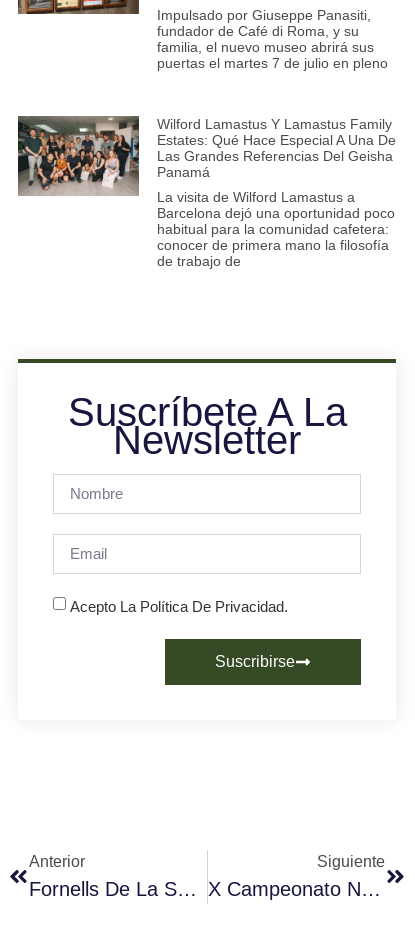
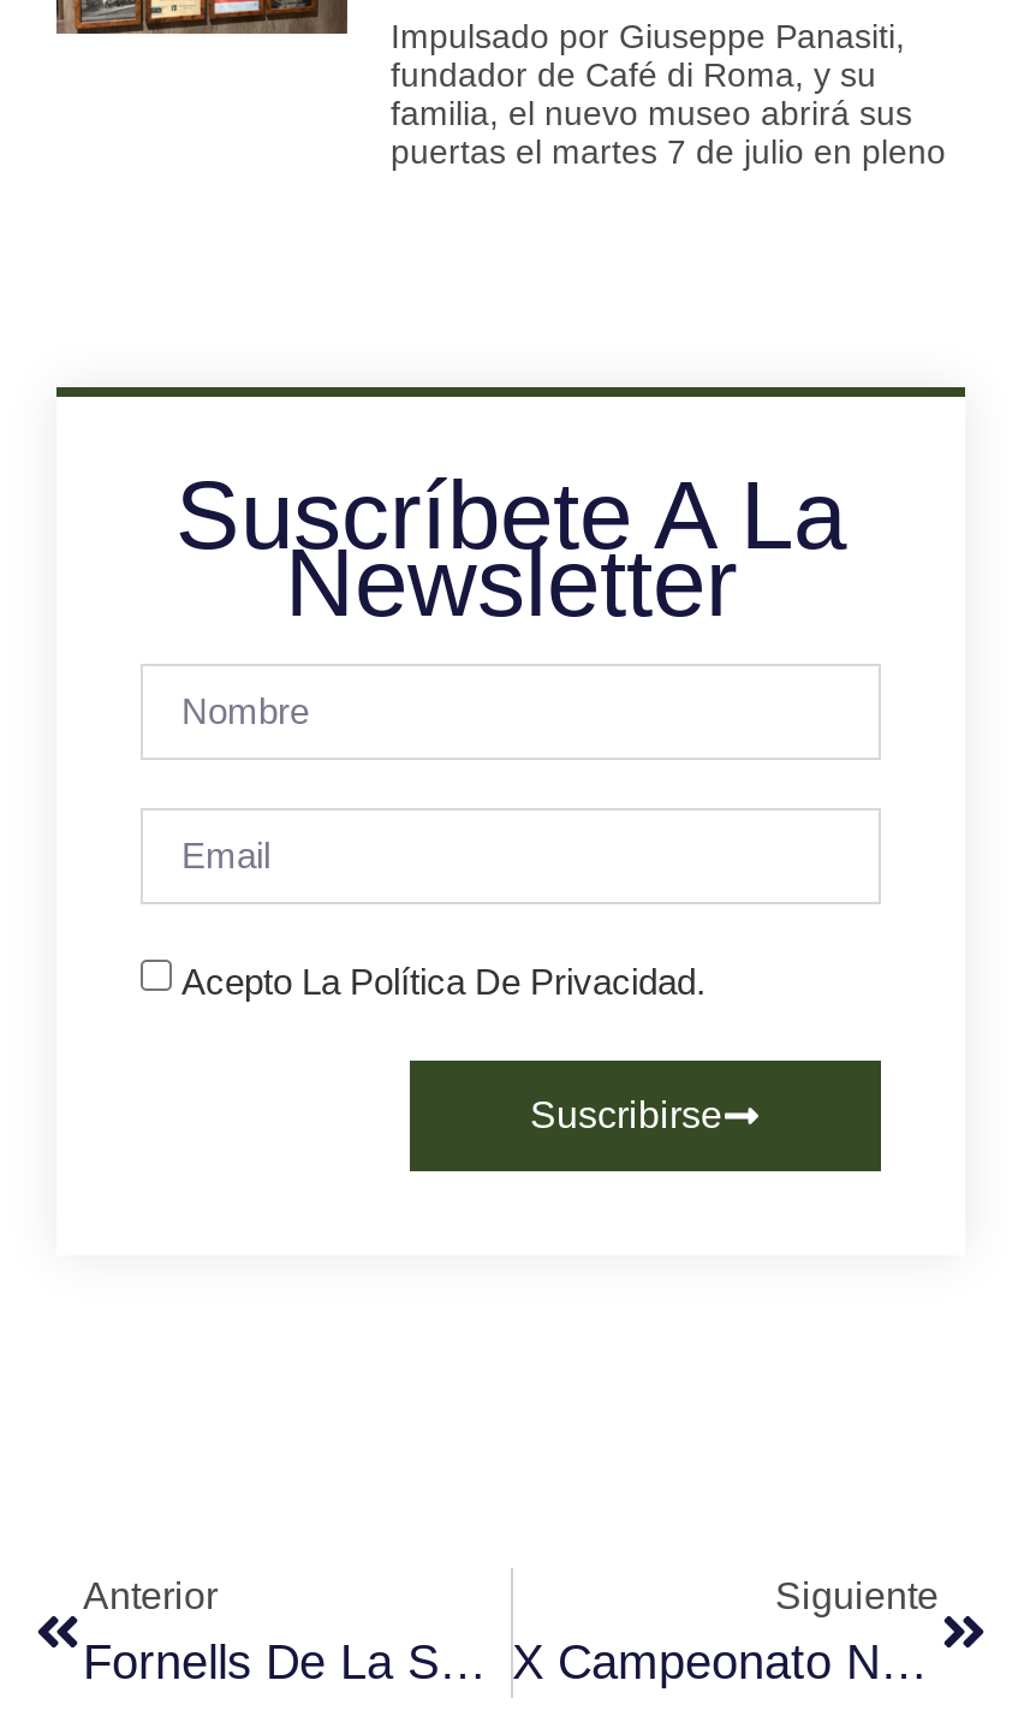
[18,115,396,269] [image] | Wilford Lamastus Y Lamastus Family | Estates: Qué Hace Especial A Una De | Las Grandes Referencias Del Geisha | Panamá | La visita de Wilford Lamastus a | Barcelona dejó una oportunidad poco | habitual para la comunidad cafetera: | conocer de primera mano la filosofía | de trabajo de -> none

